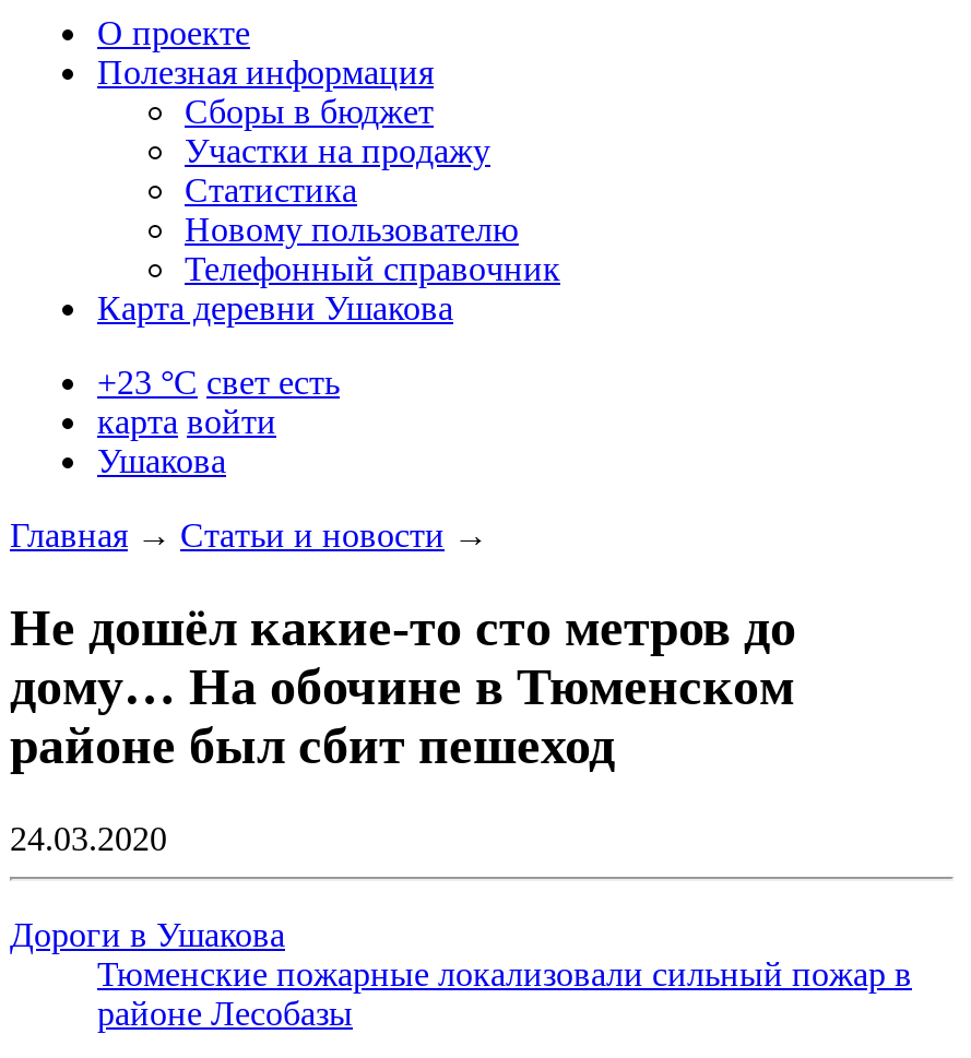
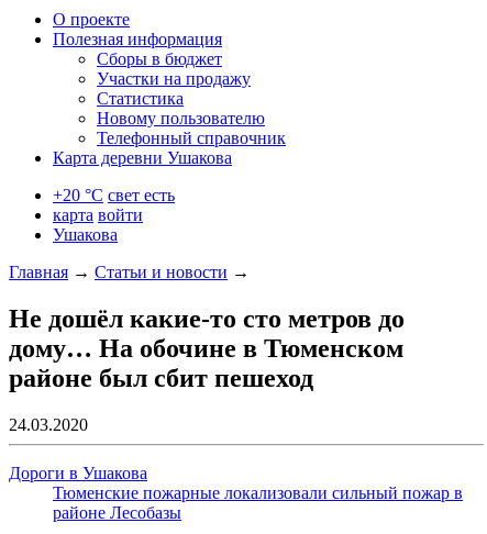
[97,364,340,401] +23 °C свет есть -> [53,186,175,204] +20 °C свет есть

